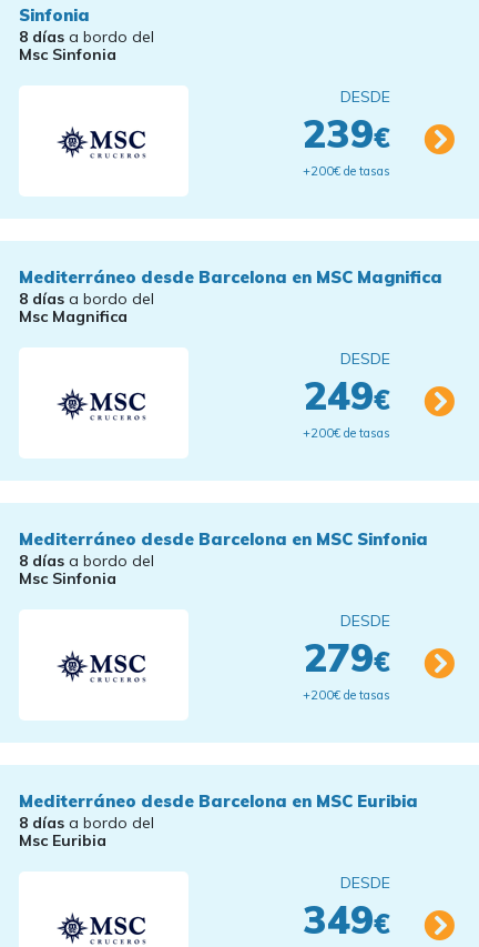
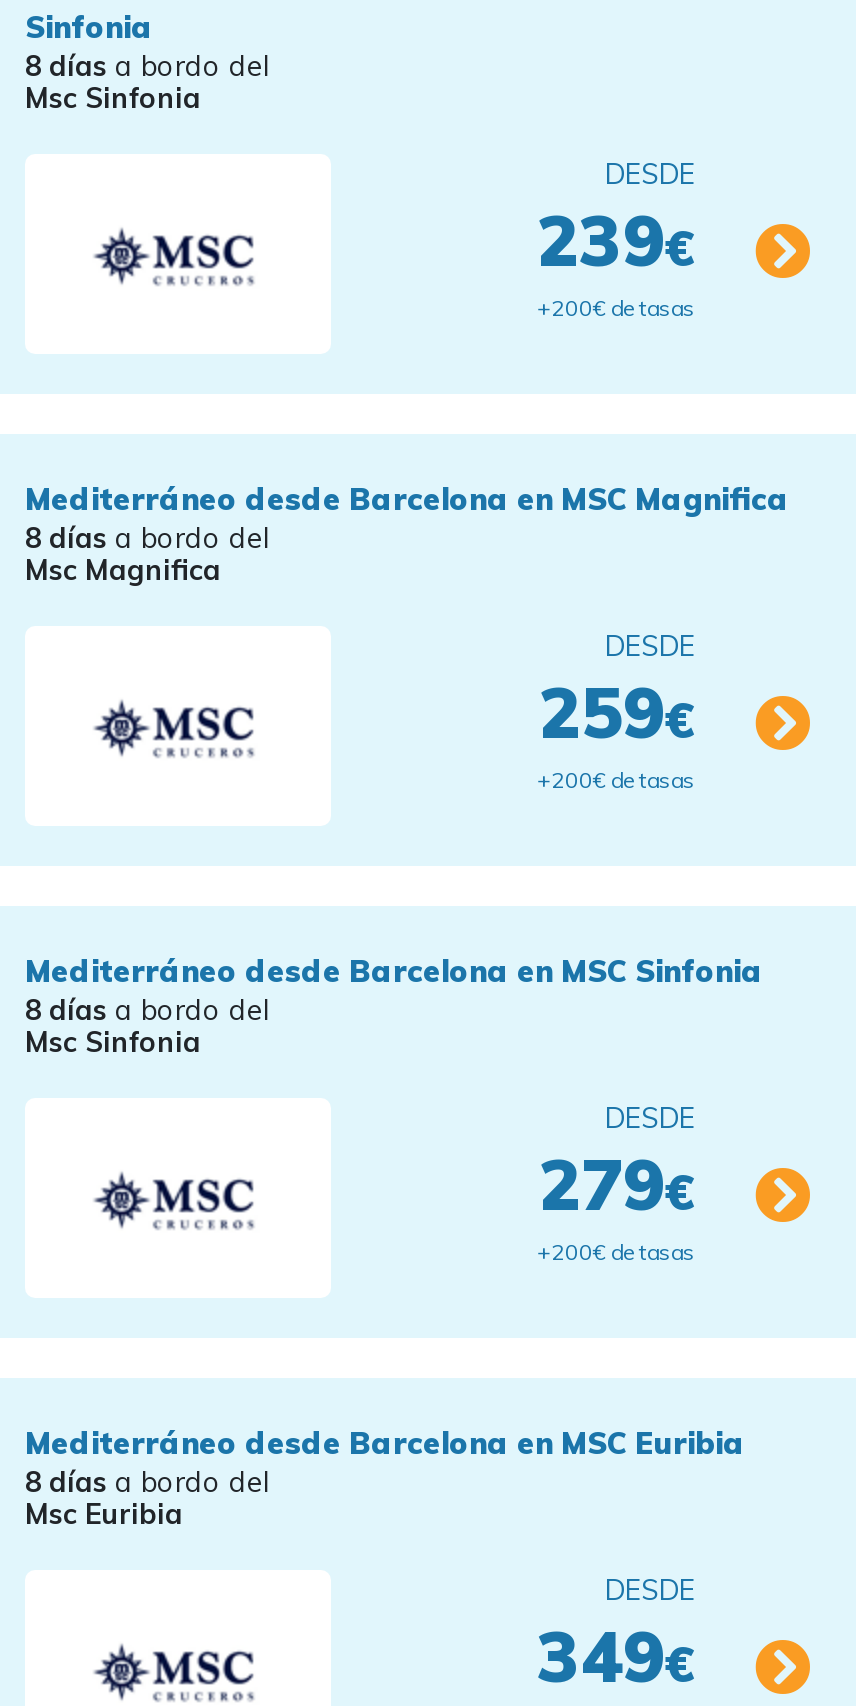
[304,371,390,420] 249€ -> [539,668,695,756] 259€

